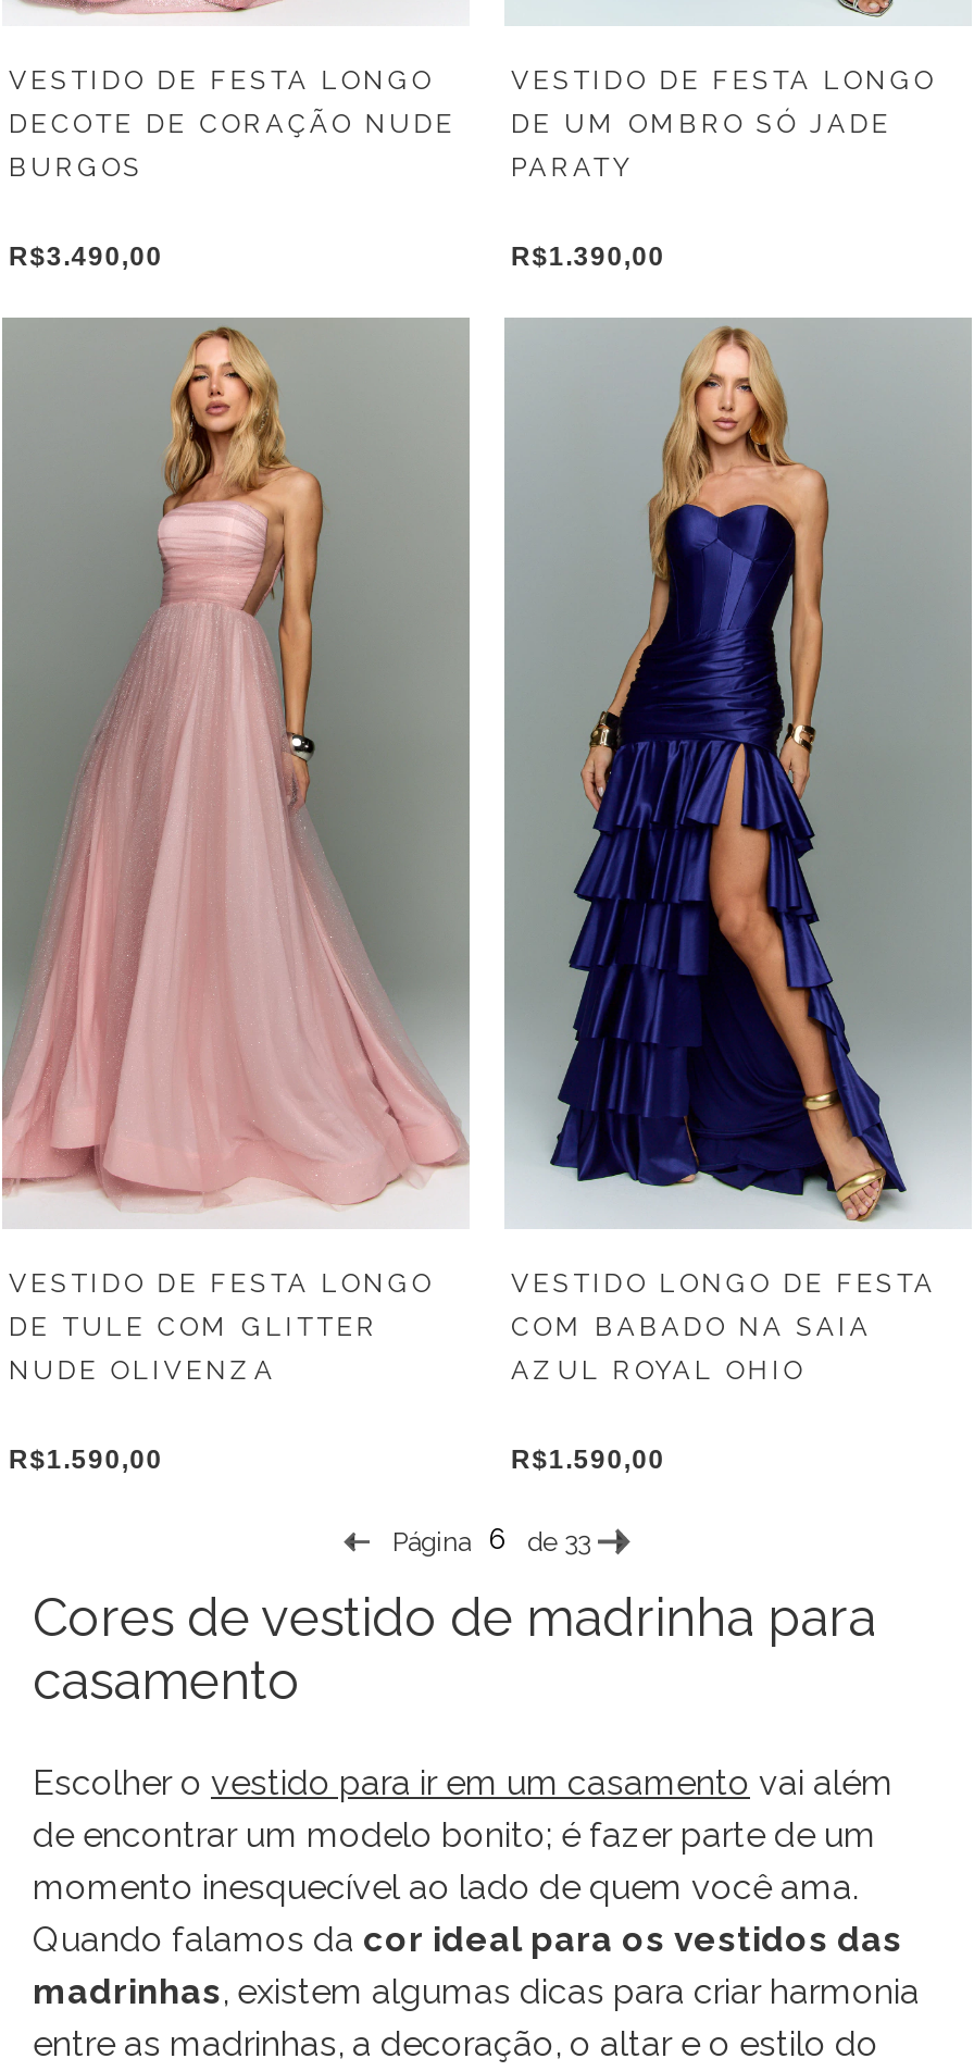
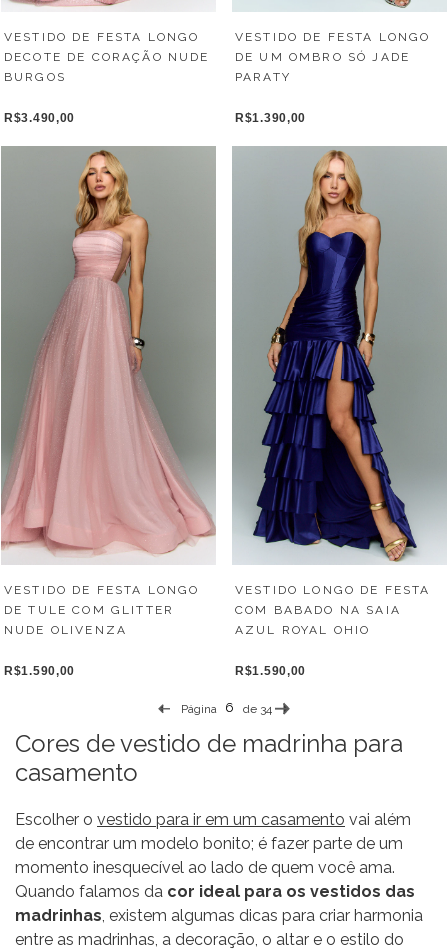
[392,1527,590,1558] Página de 33 -> [180,702,271,716] Página de 34

